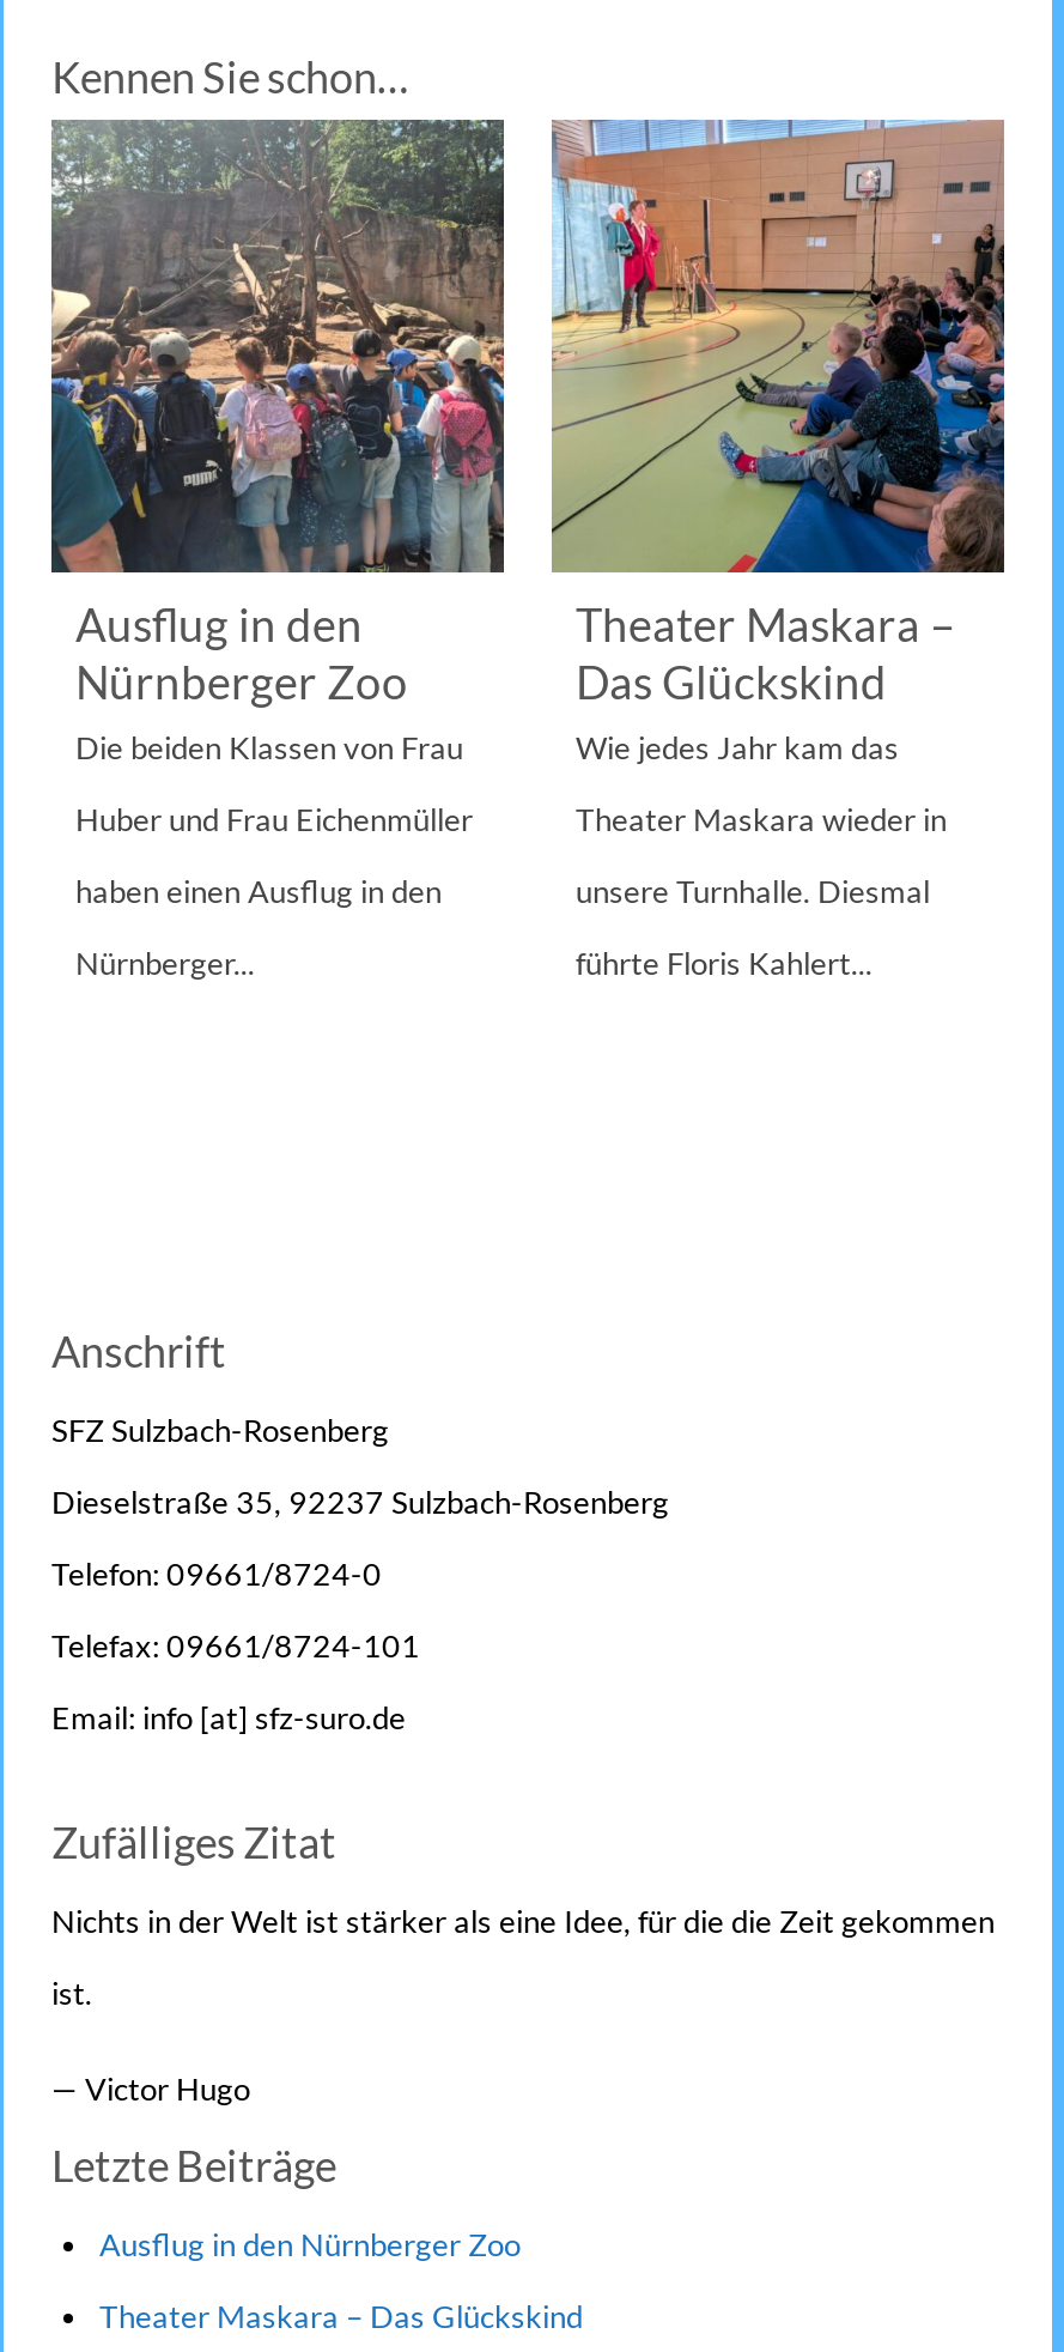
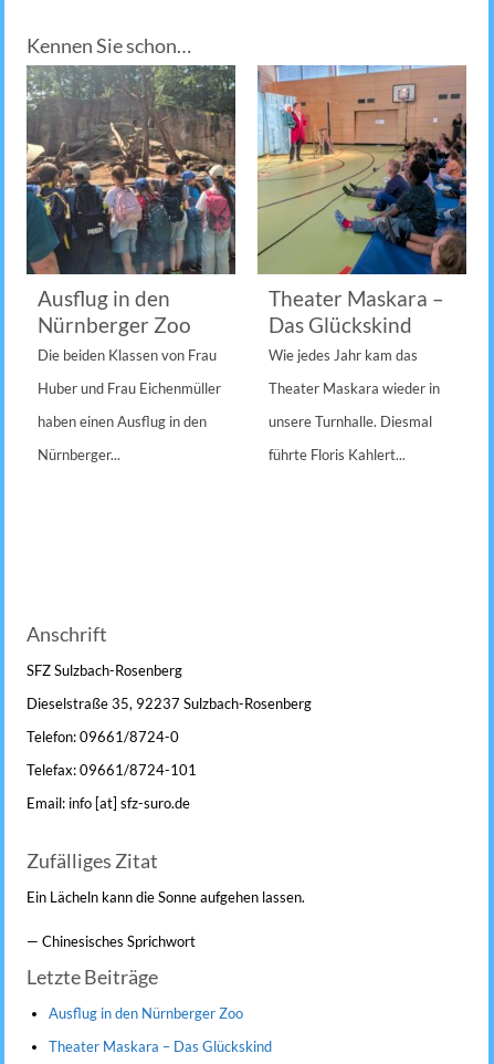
[51,1901,995,2107] Nichts in der Welt ist stärker als eine Idee, für die die Zeit gekommen | ist. | — Victor Hugo -> [27,888,305,950] Ein Lächeln kann die Sonne aufgehen lassen. | — Chinesisches Sprichwort

